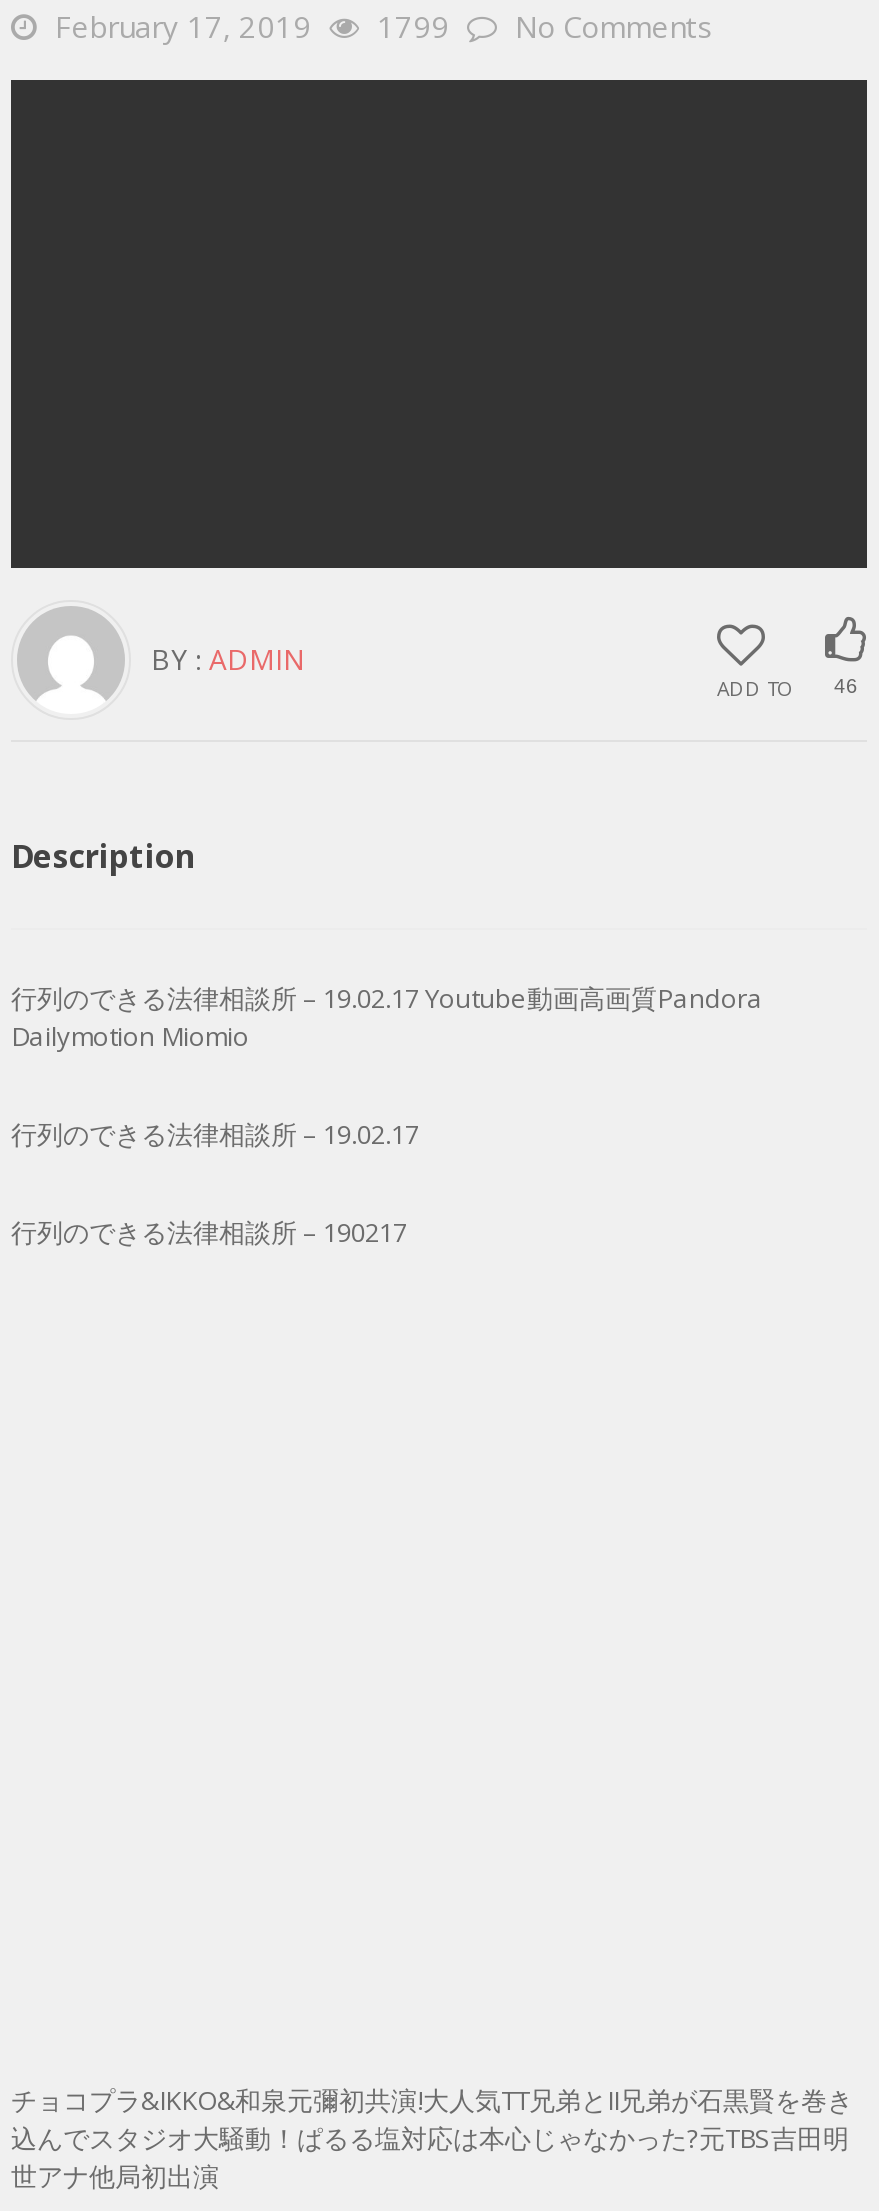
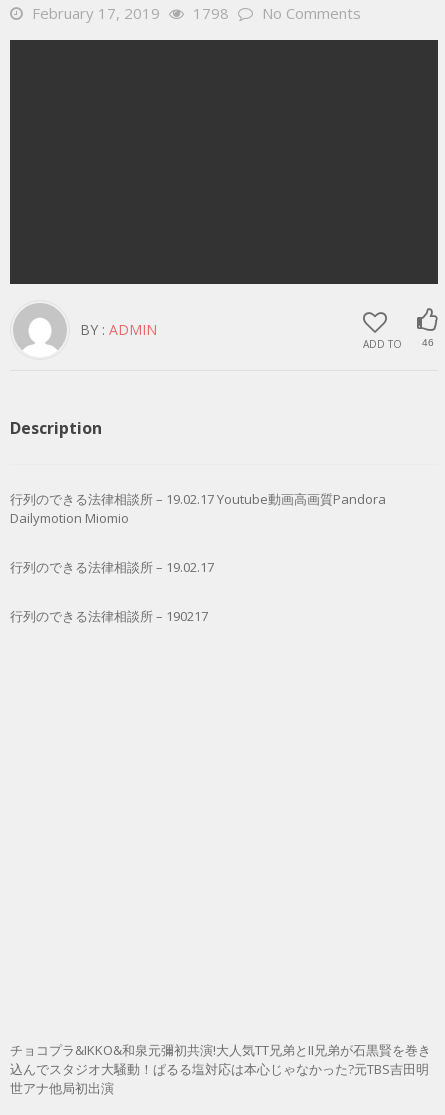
[55,6,713,46] February 17, 2019 1799 No Comments -> [32,3,361,23] February 17, 2019 1798 No Comments

